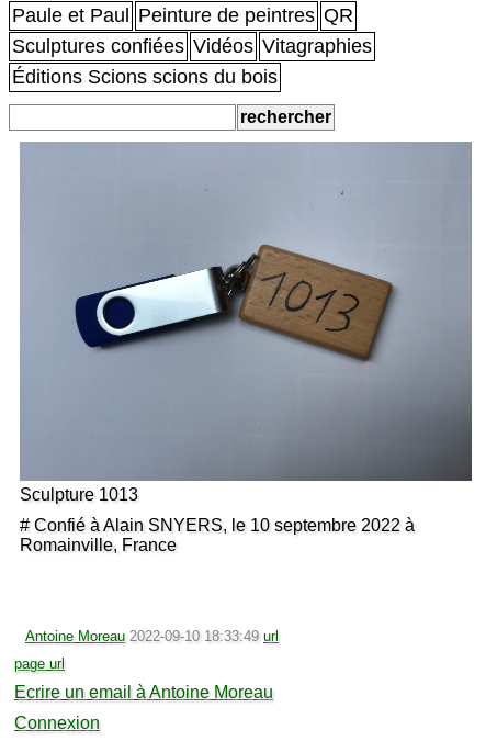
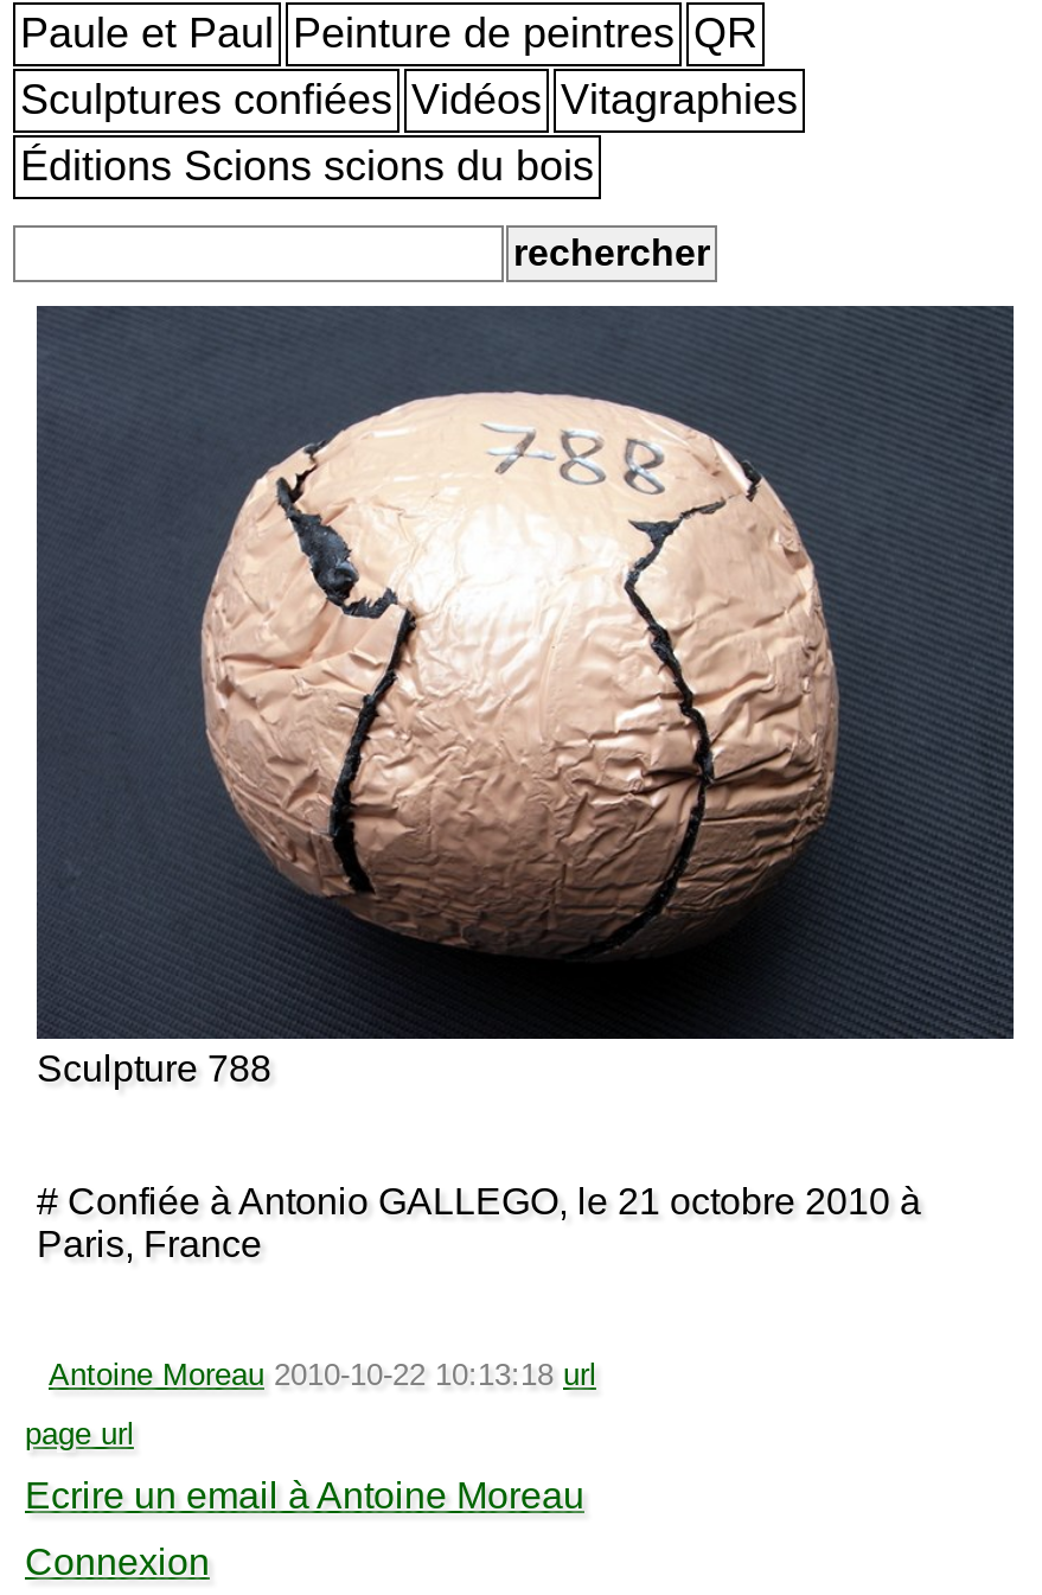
[20,143,472,504] [image] | Sculpture 1013 -> [37,306,1014,1089] [image] | Sculpture 788
[20,516,415,535] # Confié à Alain SNYERS, le 10 septembre 2022 à -> [37,1181,921,1221] # Confiée à Antonio GALLEGO, le 21 octobre 2010 à
[20,536,177,554] Romainville, France -> [37,1224,262,1264] Paris, France
[25,628,279,644] Antoine Moreau 2022-09-10 18:33:49 url -> [49,1357,596,1392] Antoine Moreau 2010-10-22 10:13:18 url

